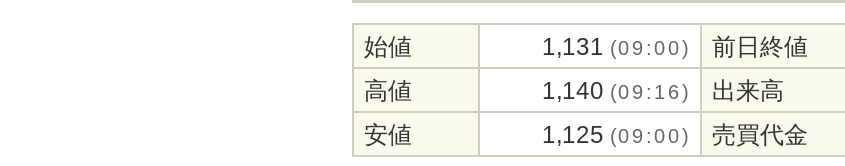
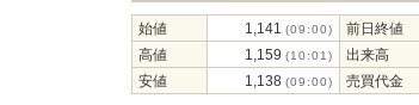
[542,33,808,61] 1,131 (09:00) 前日終値 -> [245,20,403,37] 1,141 (09:00) 前日終値
[542,77,784,105] 1,140 (09:16) 出来高 -> [245,47,389,63] 1,159 (10:01) 出来高
[542,121,808,149] 1,125 (09:00) 売買代金 -> [245,73,403,89] 1,138 (09:00) 売買代金

